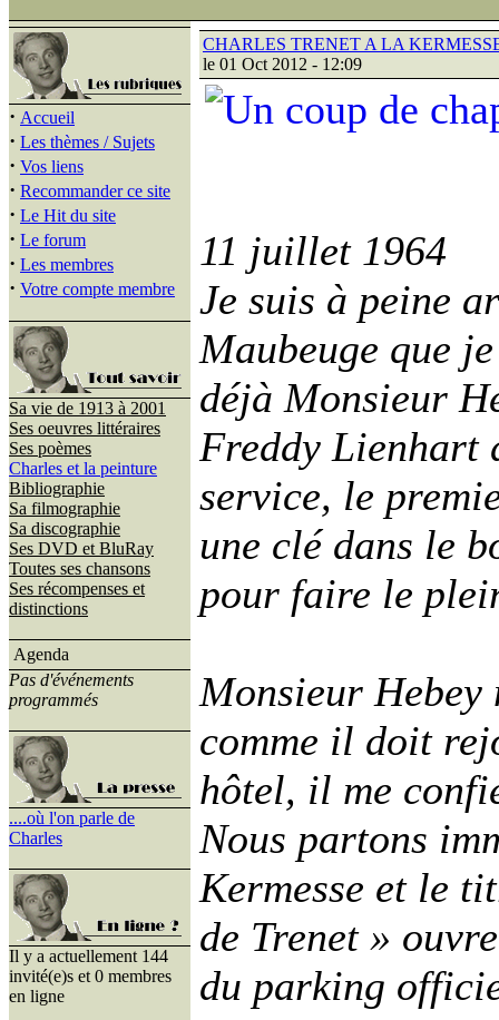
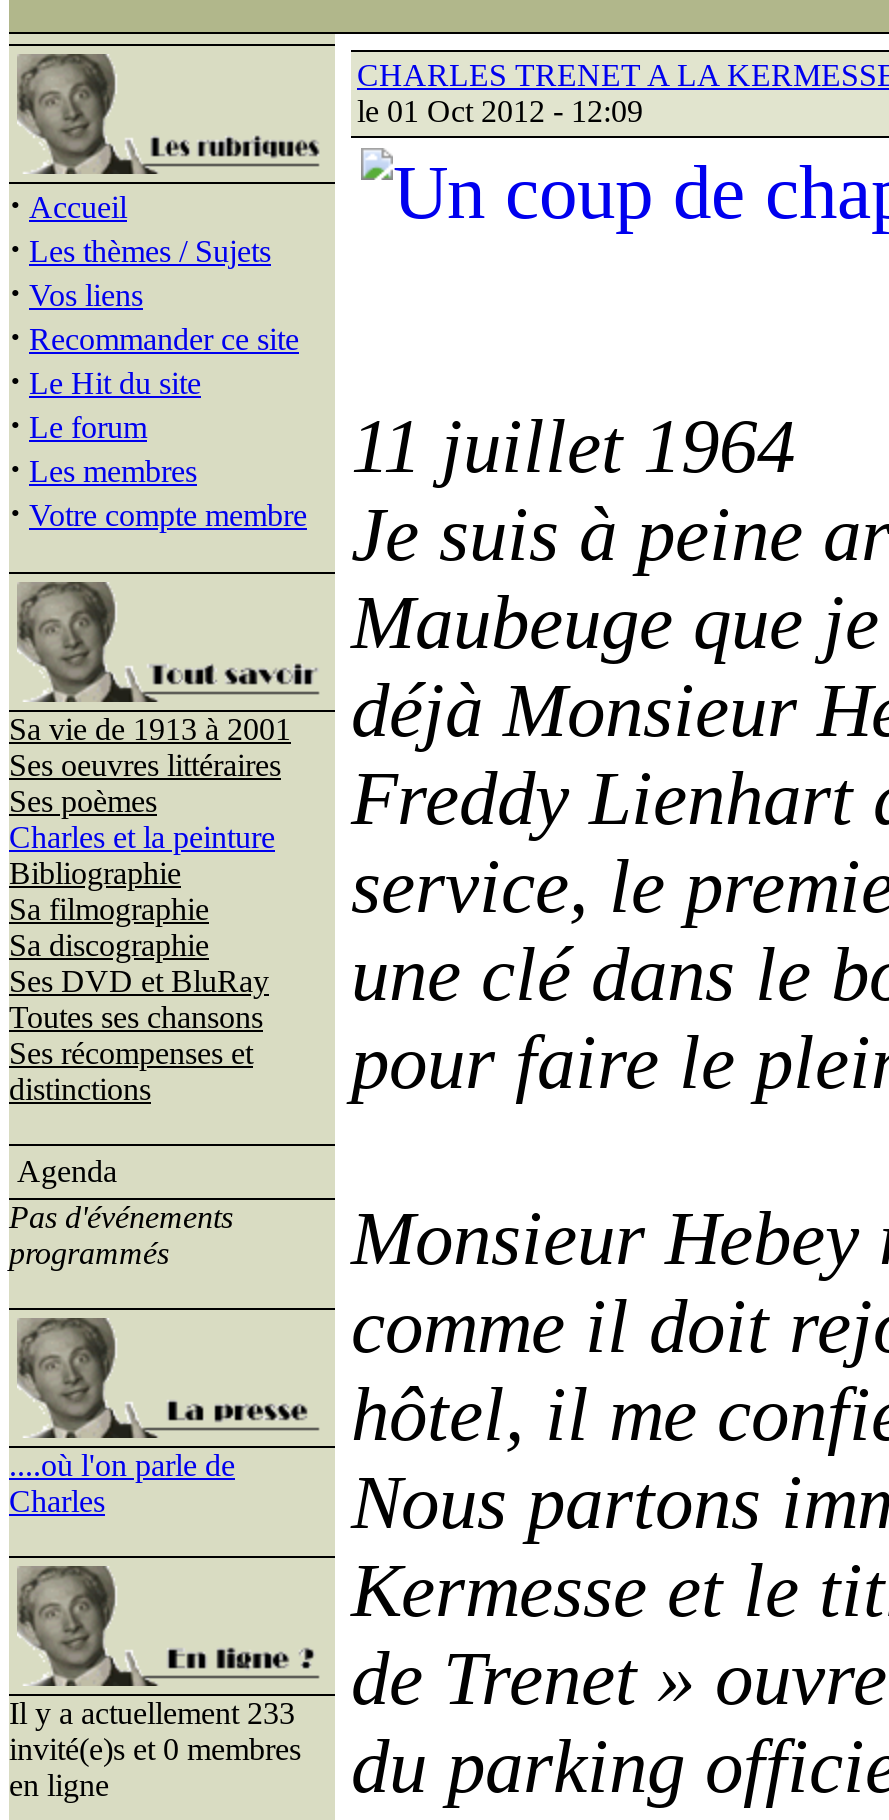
[9,947,168,965] Il y a actuellement 144 -> [9,1696,295,1730] Il y a actuellement 233

